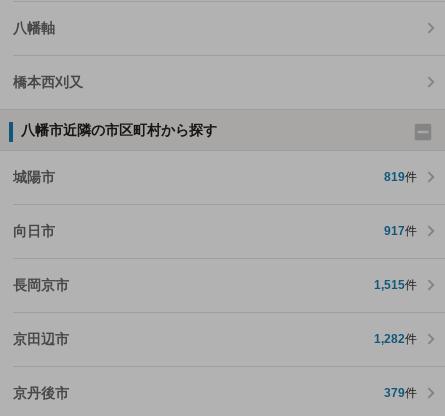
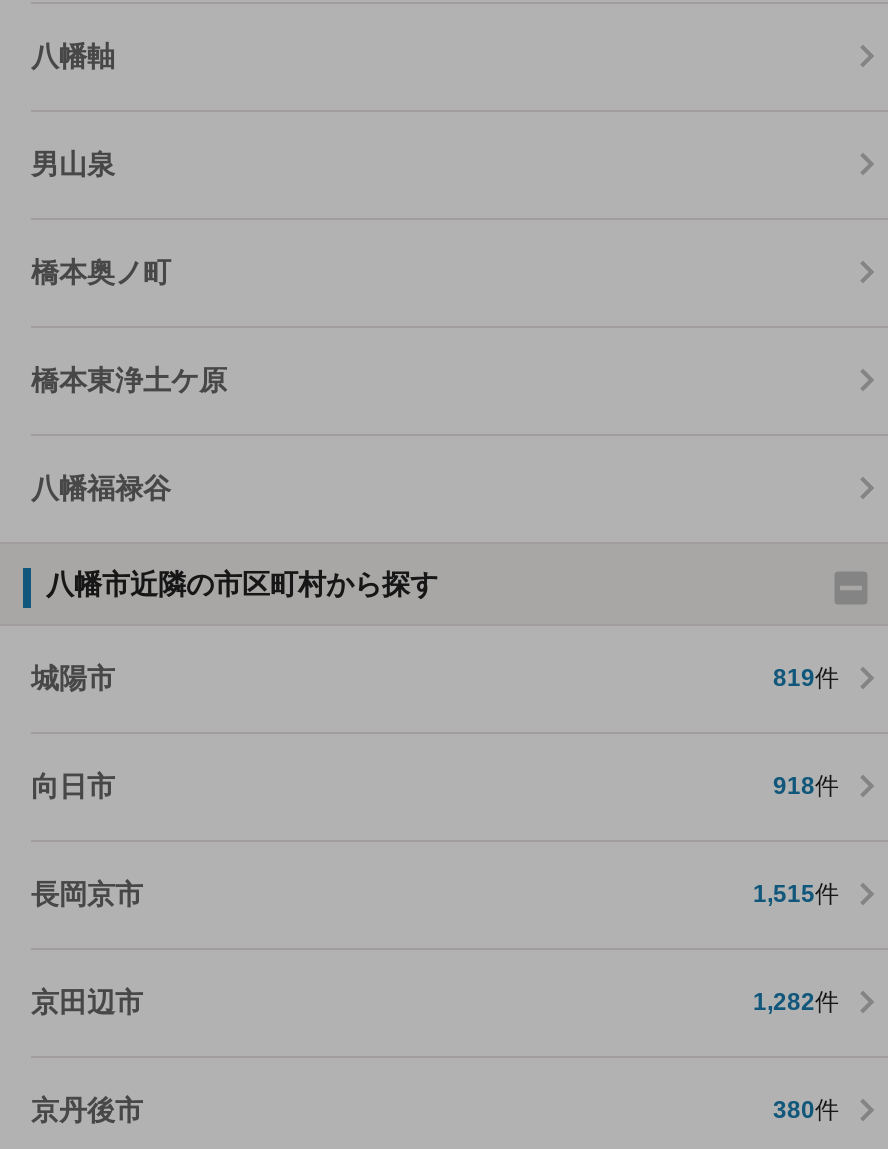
[13,74,83,90] 橋本西刈又 -> [31,147,227,503] 男山泉 | 橋本奥ノ町 | 橋本東浄土ケ原 | 八幡福禄谷
[384,224,417,238] 917件 -> [773,772,839,800] 918件
[384,386,417,400] 379件 -> [773,1096,839,1124] 380件

